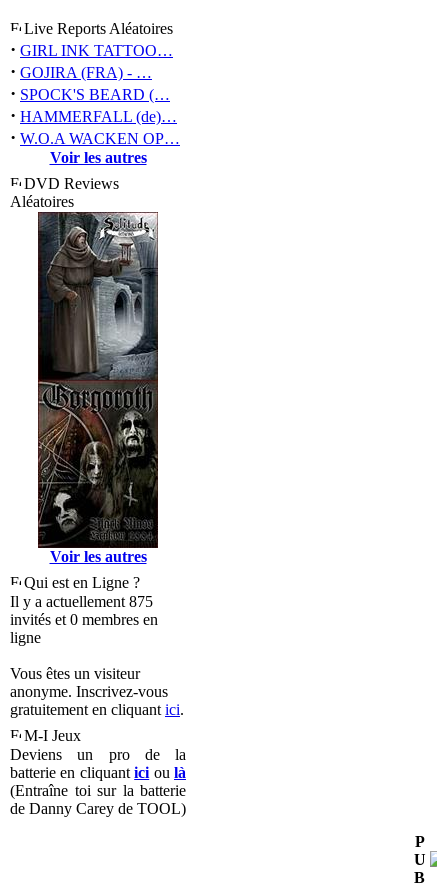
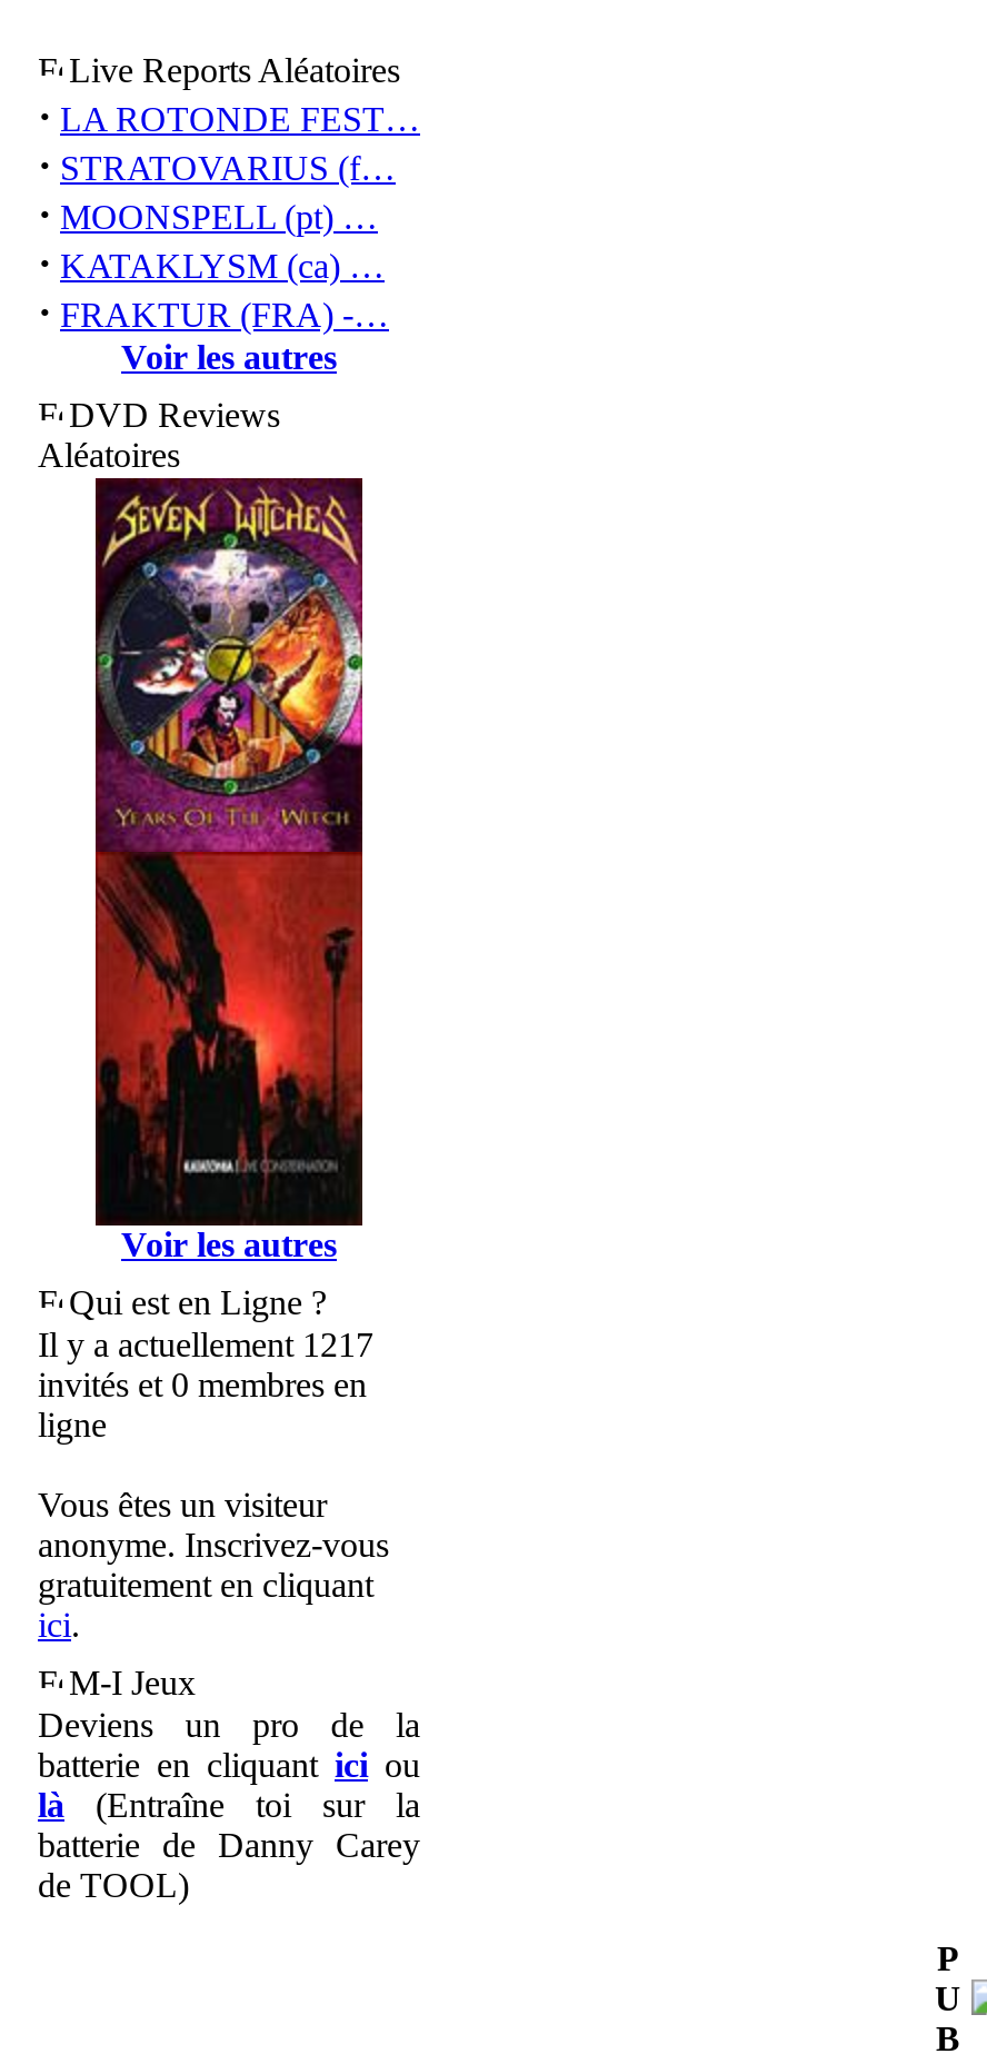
[10,39,180,148] · GIRL INK TATTOO… | · GOJIRA (FRA) - … | · SPOCK'S BEARD (… | · HAMMERFALL (de)… | · W.O.A WACKEN OP… -> [38,93,420,336] · LA ROTONDE FEST… | · STRATOVARIUS (f… | · MOONSPELL (pt) … | · KATAKLYSM (ca) … | · FRAKTUR (FRA) -…
[36,212,159,541] [image] -> [93,478,367,1210] [image]
[10,593,153,610] Il y a actuellement 875 -> [38,1326,373,1363] Il y a actuellement 1217

